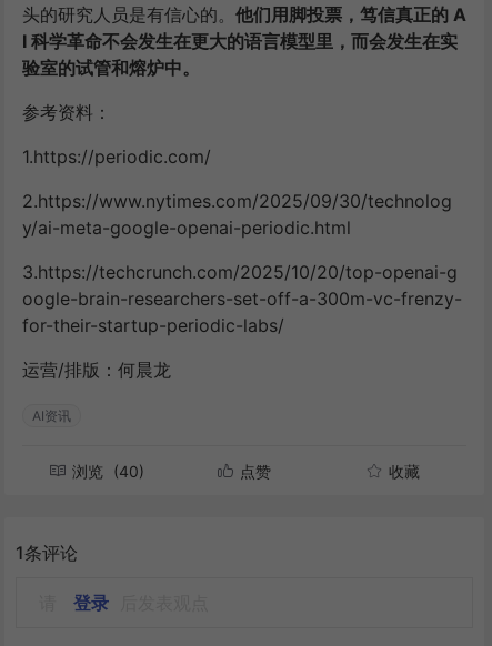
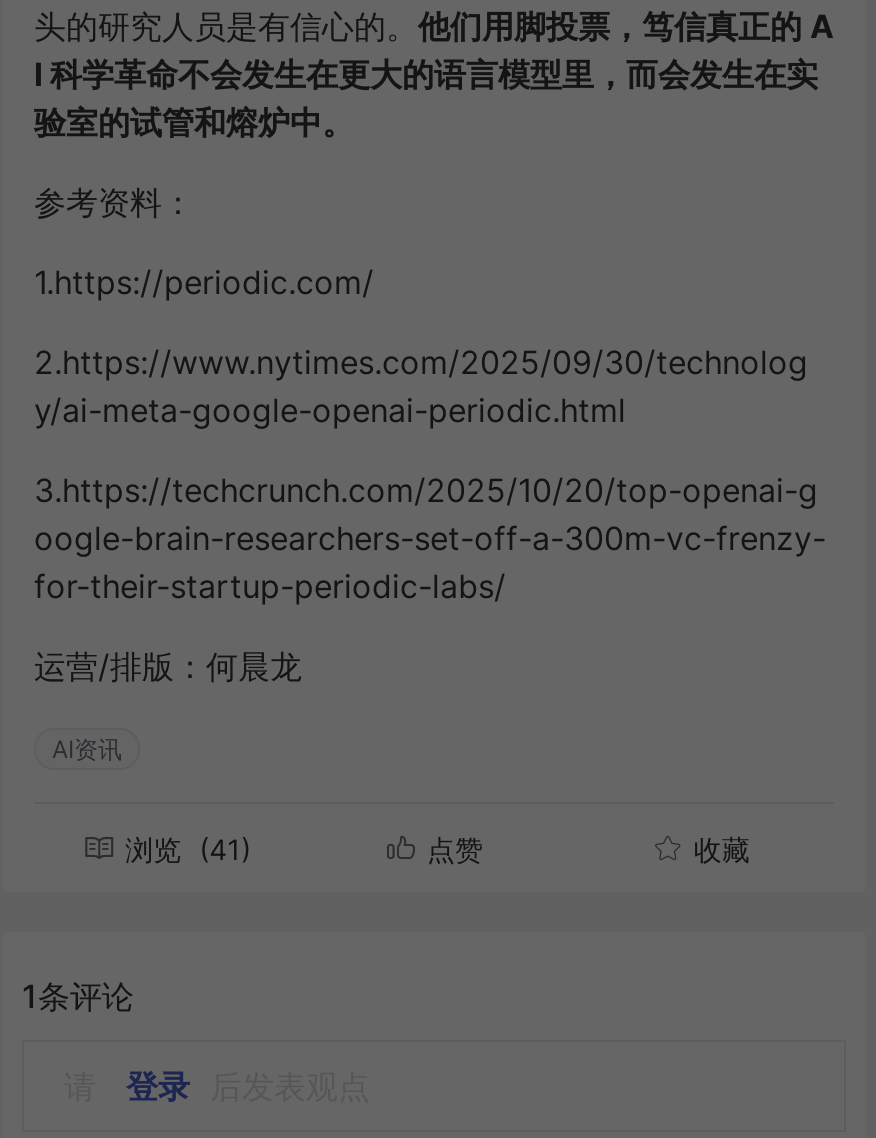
[72,461,144,480] 浏览 (40) -> [125,831,251,865] 浏览 (41)

